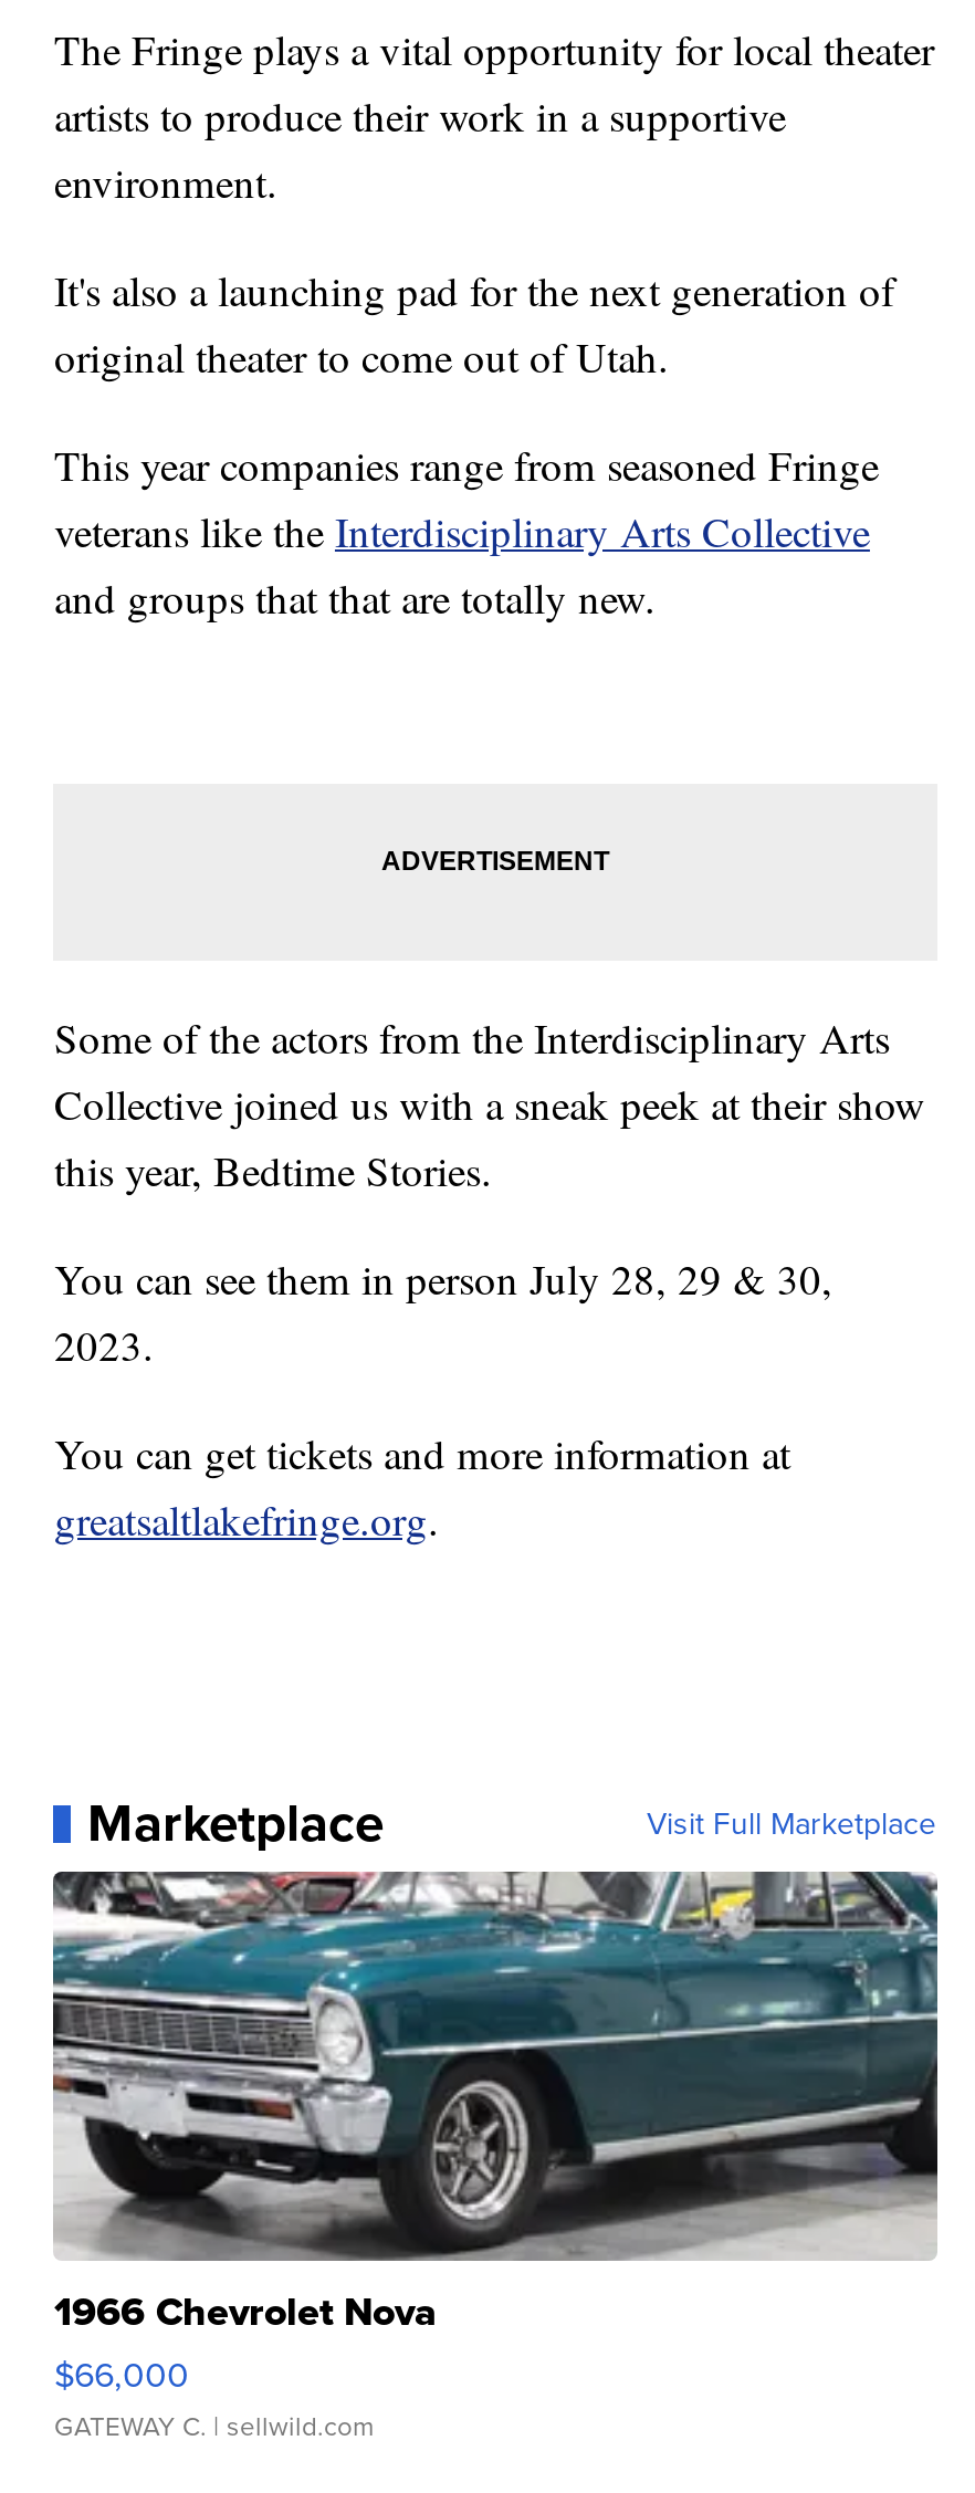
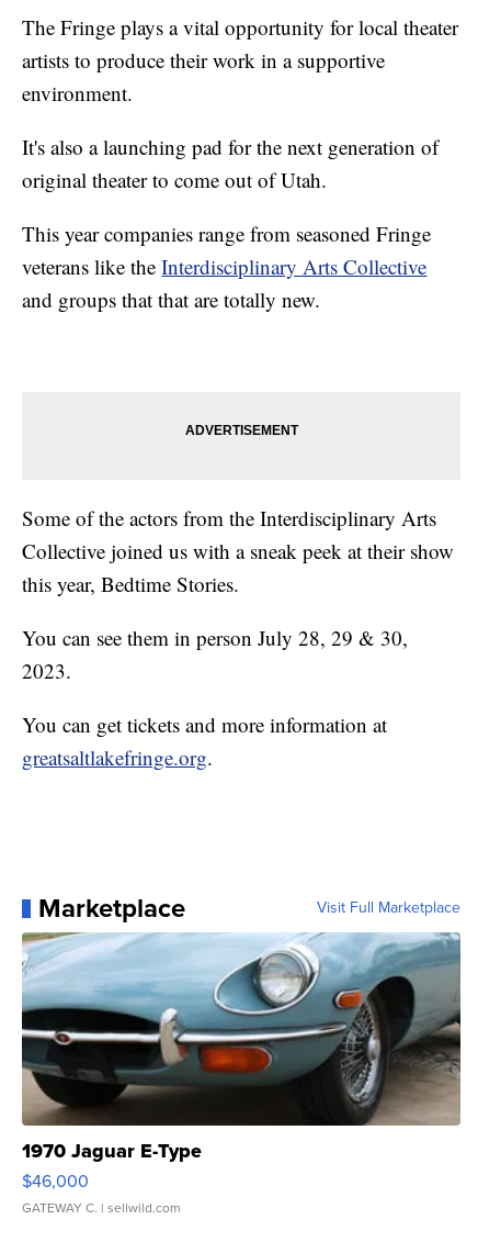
[53,1869,937,2398] [image] | 1966 Chevrolet Nova | $66,000 -> [21,932,460,1194] [image] | 1970 Jaguar E-Type | $46,000

